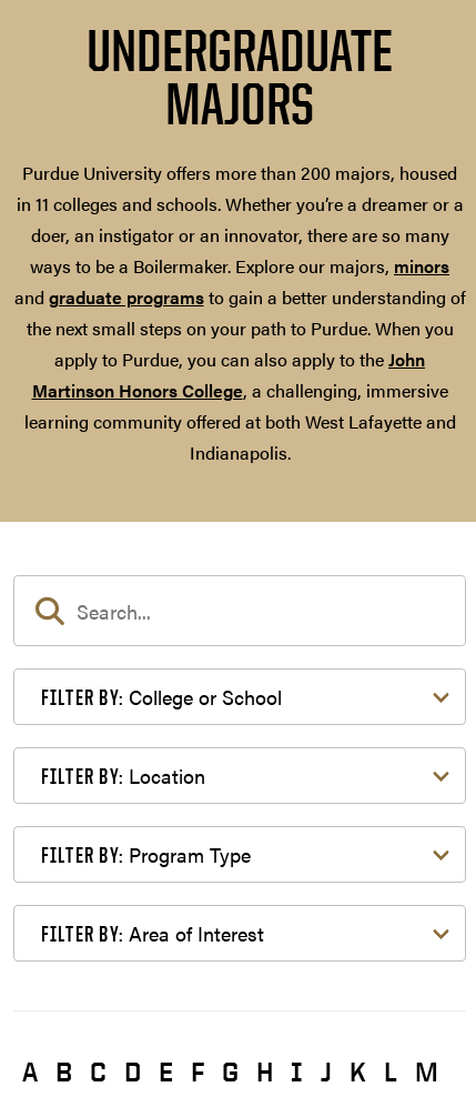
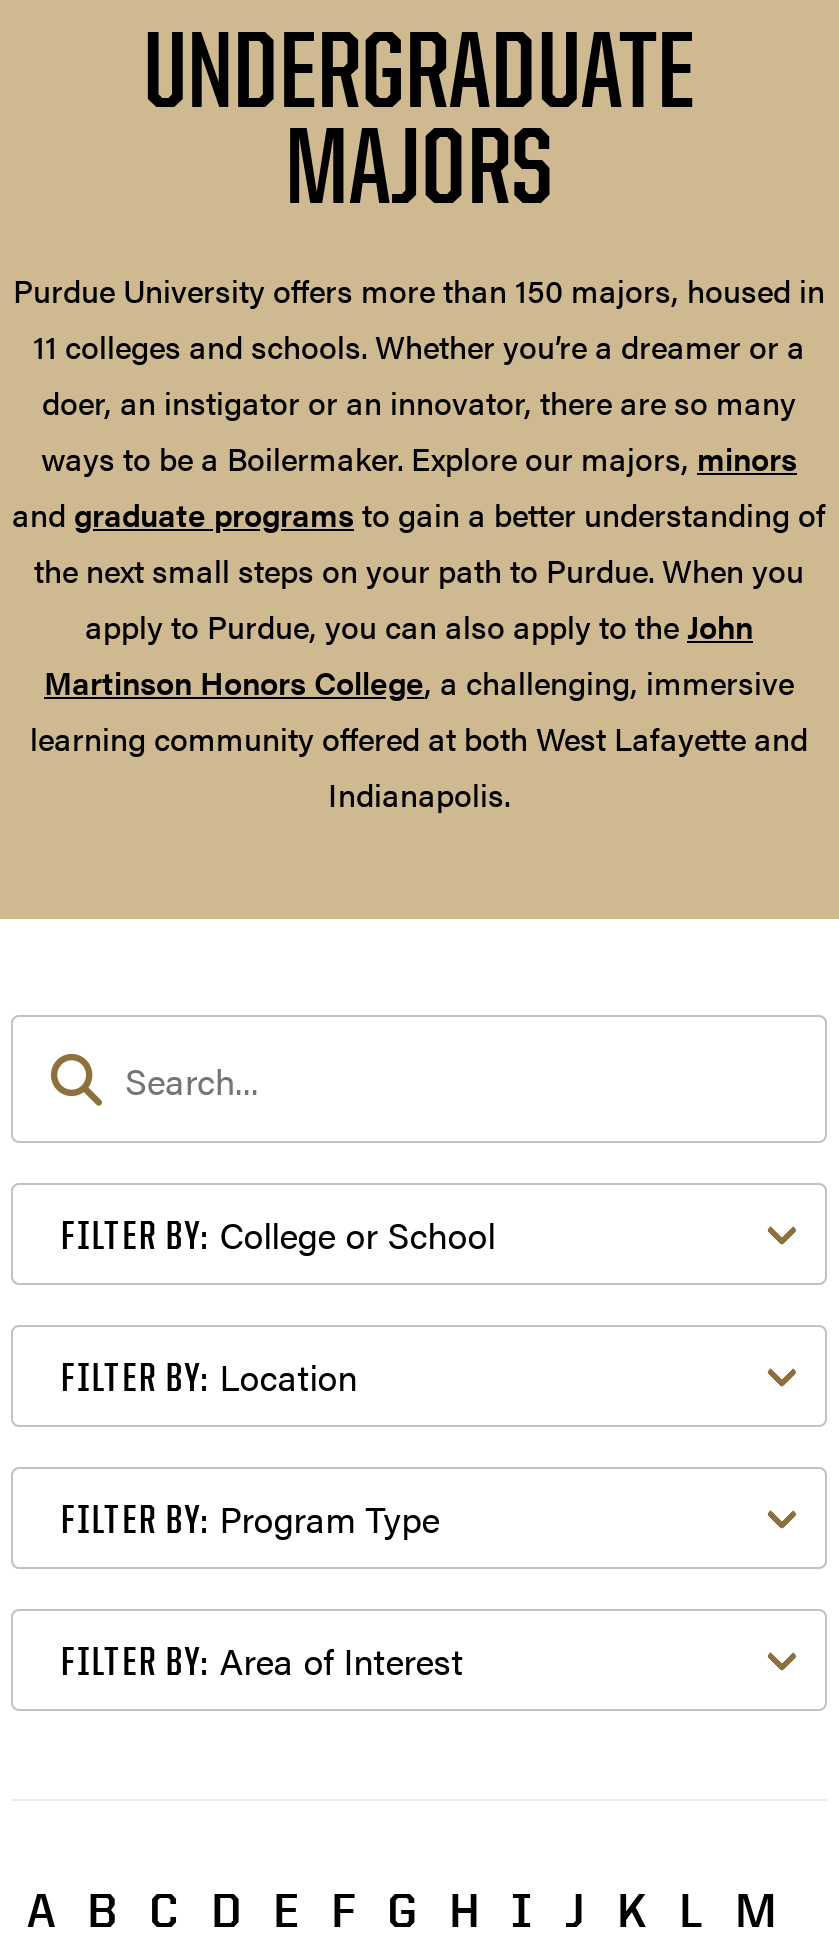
[16,160,463,217] Purdue University offers more than 200 majors, housed | in 11 colleges and schools. Whether you’re a dreamer or a -> [13,267,825,369] Purdue University offers more than 150 majors, housed in | 11 colleges and schools. Whether you’re a dreamer or a

